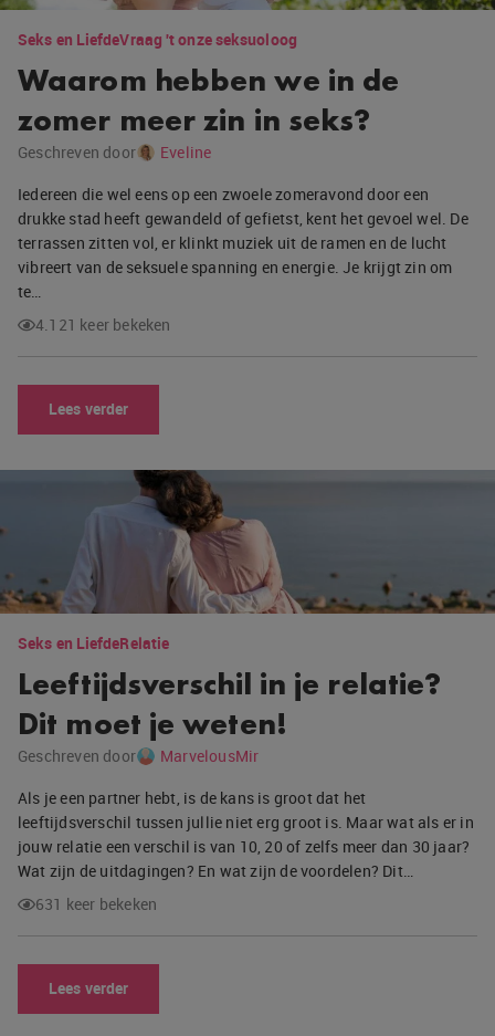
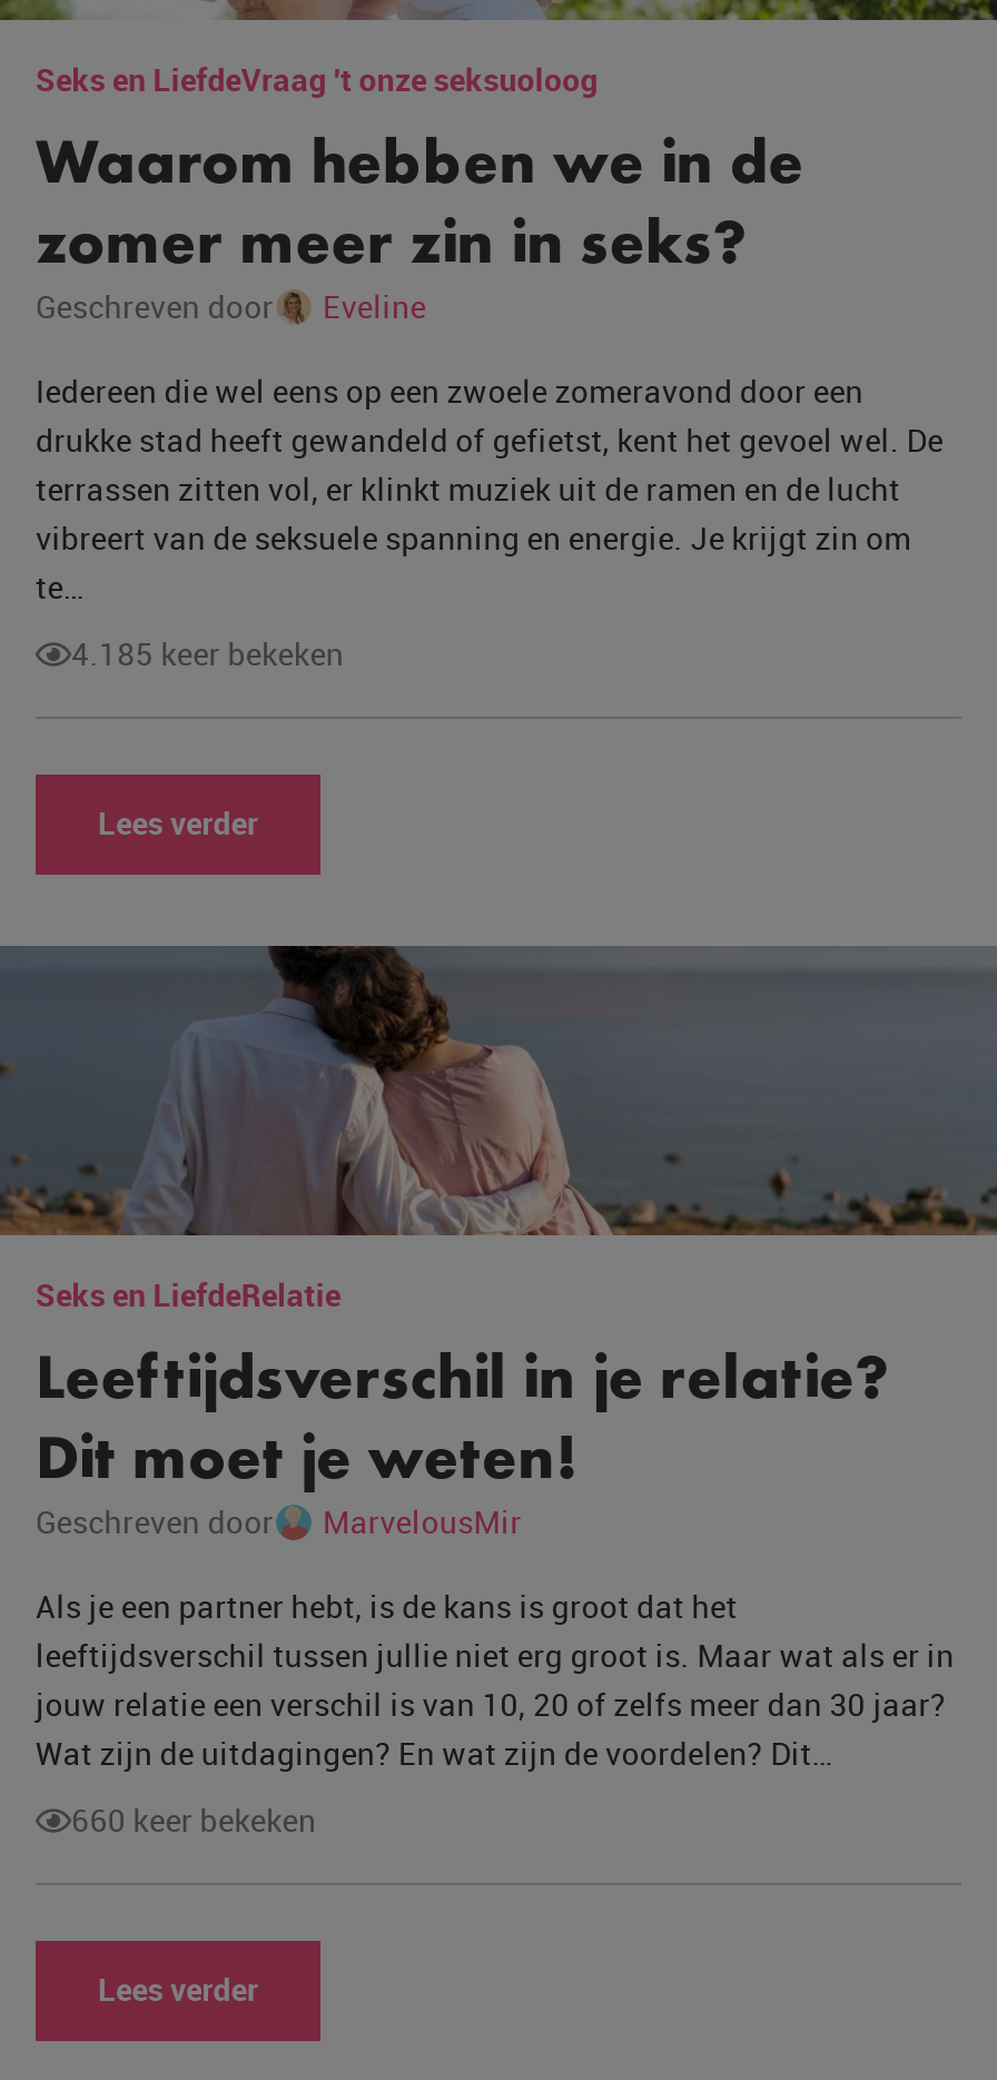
[35,314,171,335] 4.121 keer bekeken -> [71,632,344,674] 4.185 keer bekeken
[35,893,157,914] 631 keer bekeken -> [71,1798,316,1841] 660 keer bekeken

